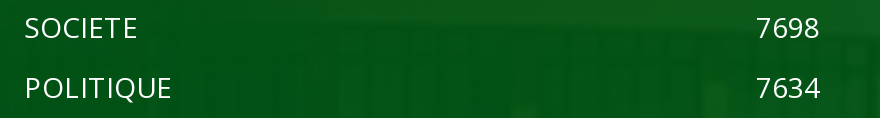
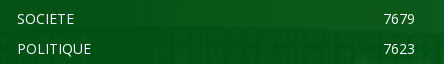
[756,8,820,46] 7698 -> [383,9,415,28] 7679
[756,68,820,106] 7634 -> [383,39,415,58] 7623

